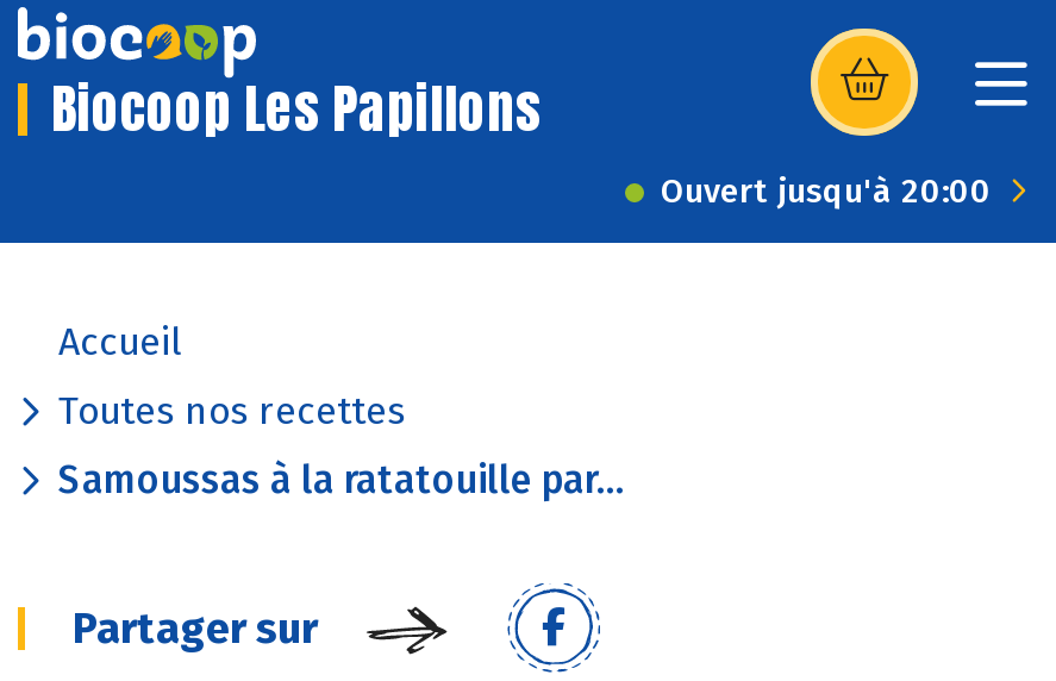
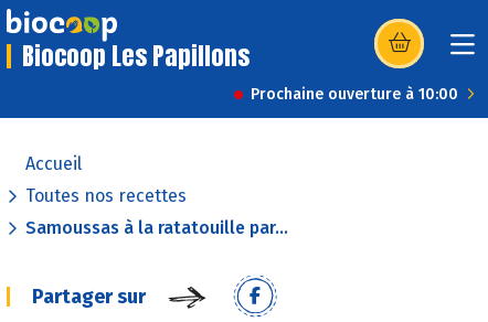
[661,171,992,212] Ouvert jusqu'à 20:00 -> [251,85,458,104] Prochaine ouverture à 10:00

